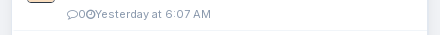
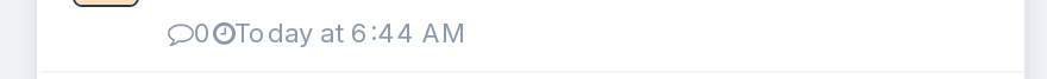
[95,7,211,21] Yesterday at 6:07 AM -> [234,17,465,50] Today at 6:44 AM

